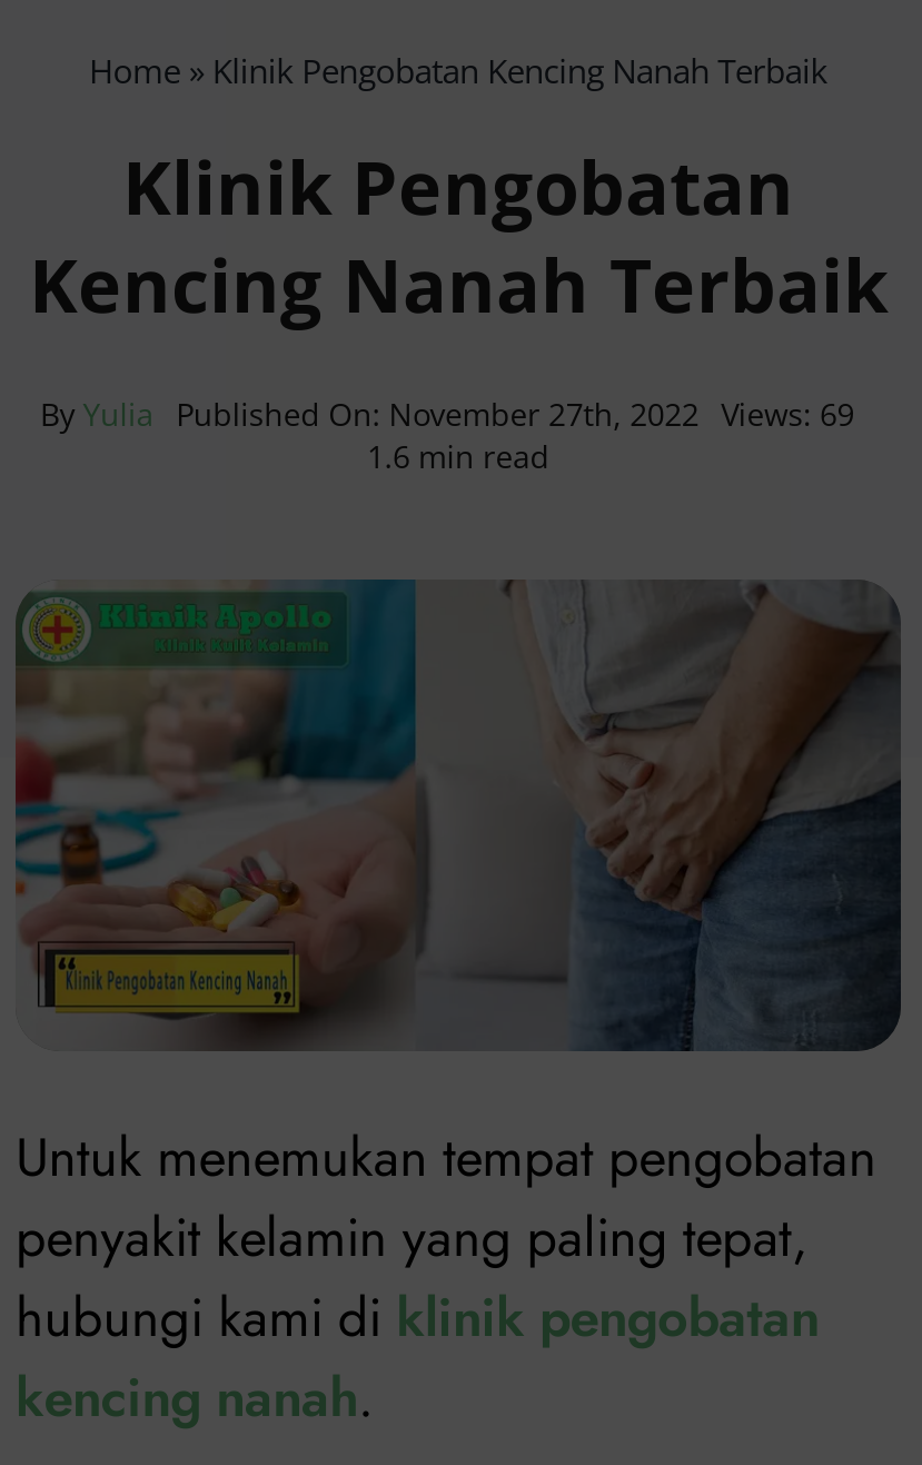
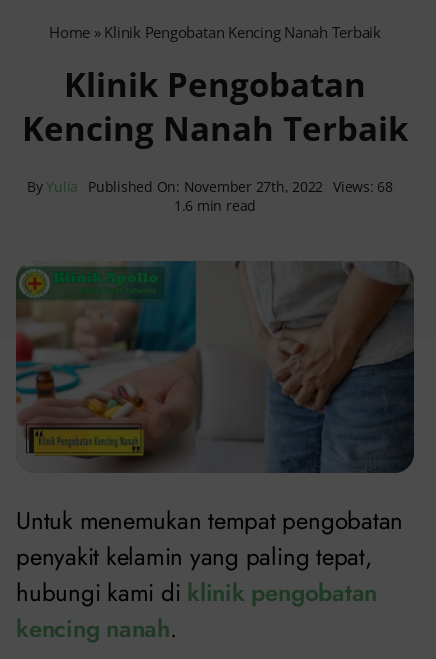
[40,392,854,434] By Yulia Published On: November 27th, 2022 Views: 69 -> [27,177,393,196] By Yulia Published On: November 27th, 2022 Views: 68

